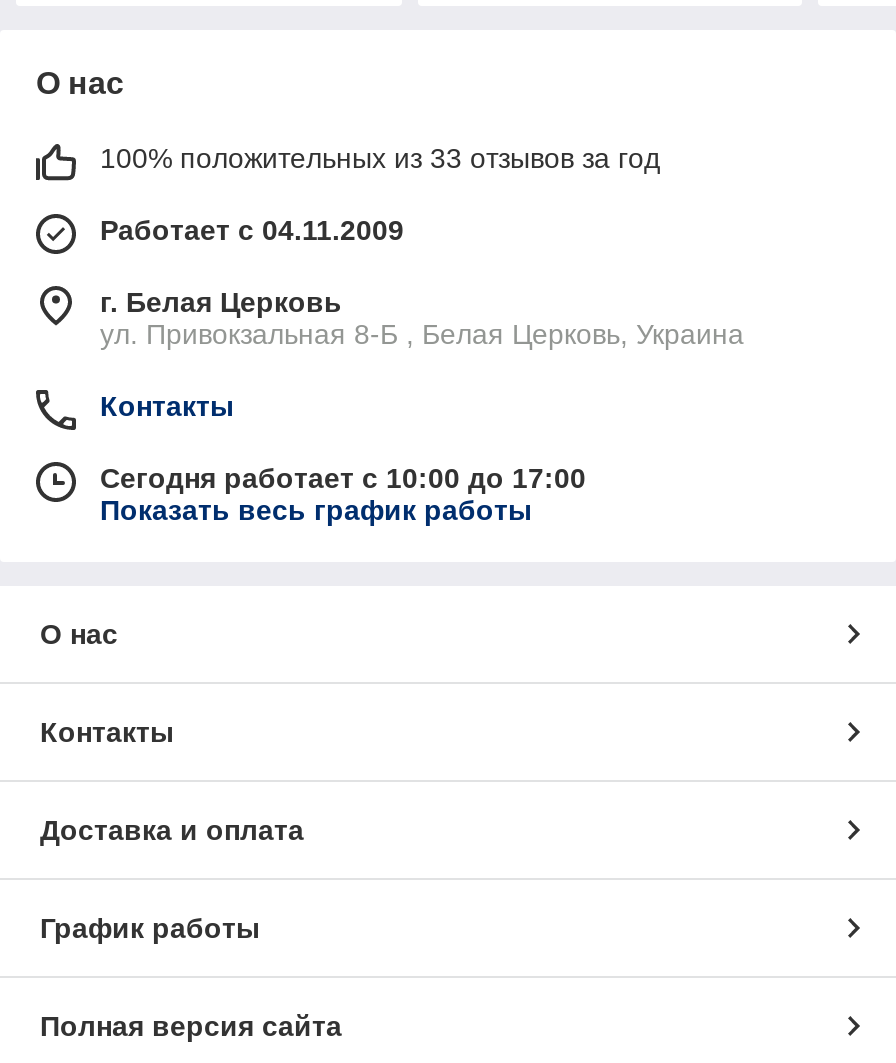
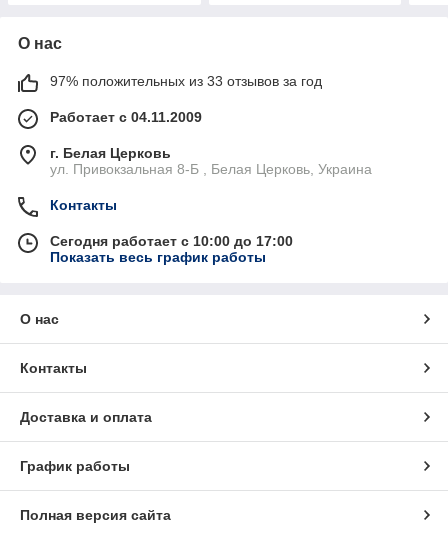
[100,141,660,173] 100% положительных из 33 отзывов за год -> [50,73,322,89] 97% положительных из 33 отзывов за год

